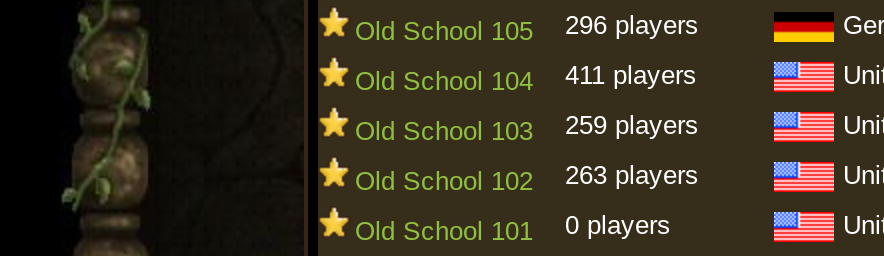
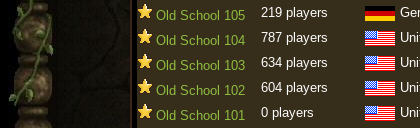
[355,10,699,46] Old School 105 296 players -> [155,5,327,23] Old School 105 219 players
[355,60,697,96] Old School 104 411 players -> [155,30,327,48] Old School 104 787 players
[355,110,699,146] Old School 103 259 players -> [155,55,327,73] Old School 103 634 players
[355,160,699,196] Old School 102 263 players -> [155,80,327,98] Old School 102 604 players

